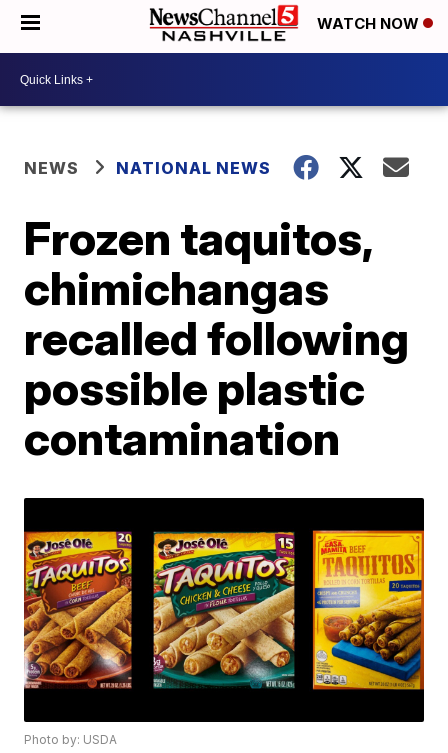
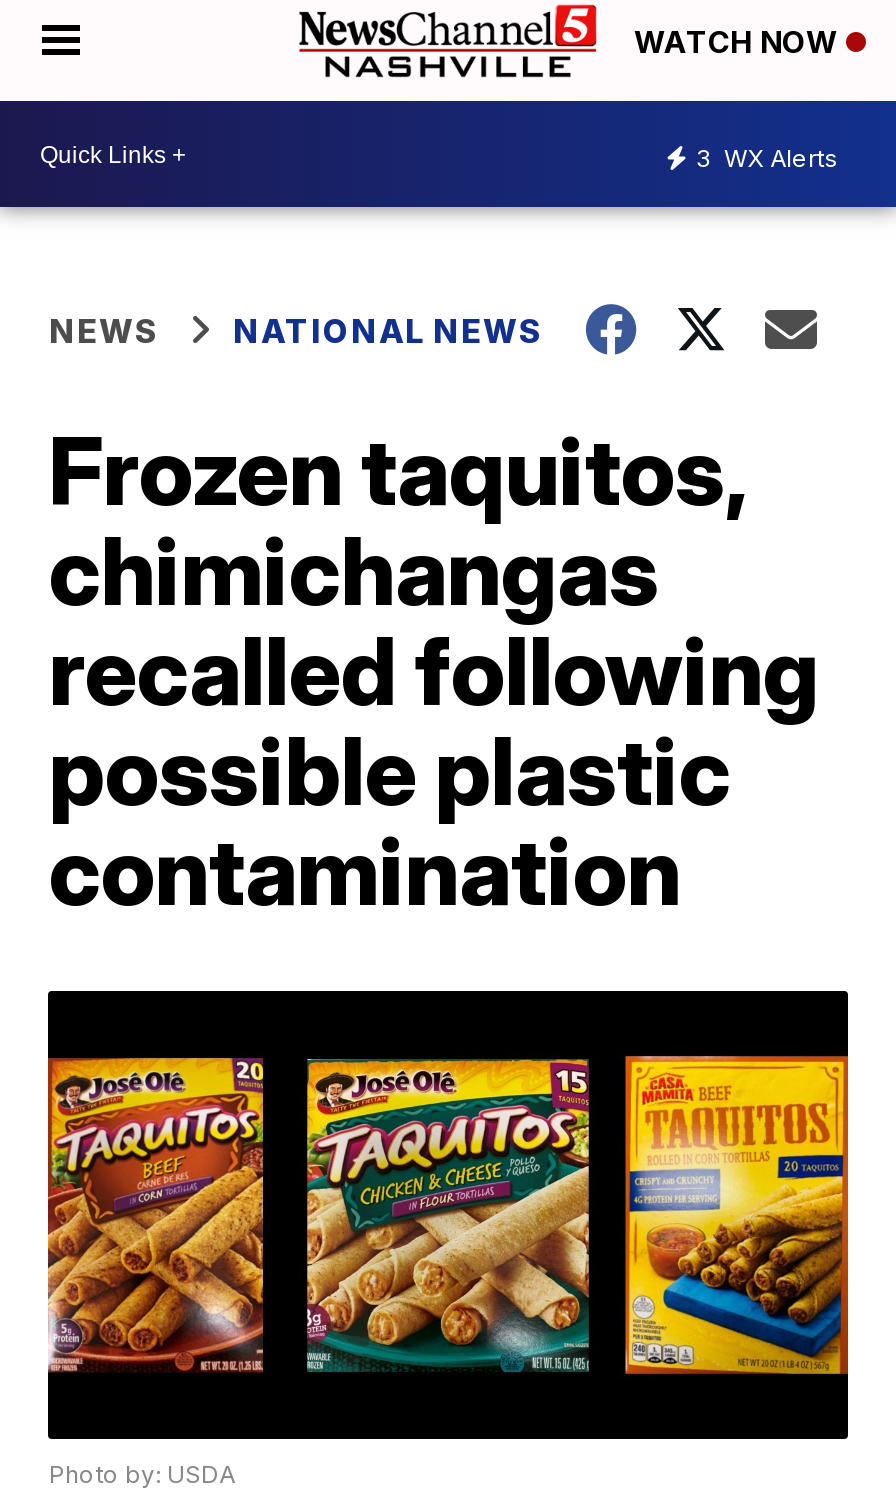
none -> [696,142,838,172] 3 WX Alerts

